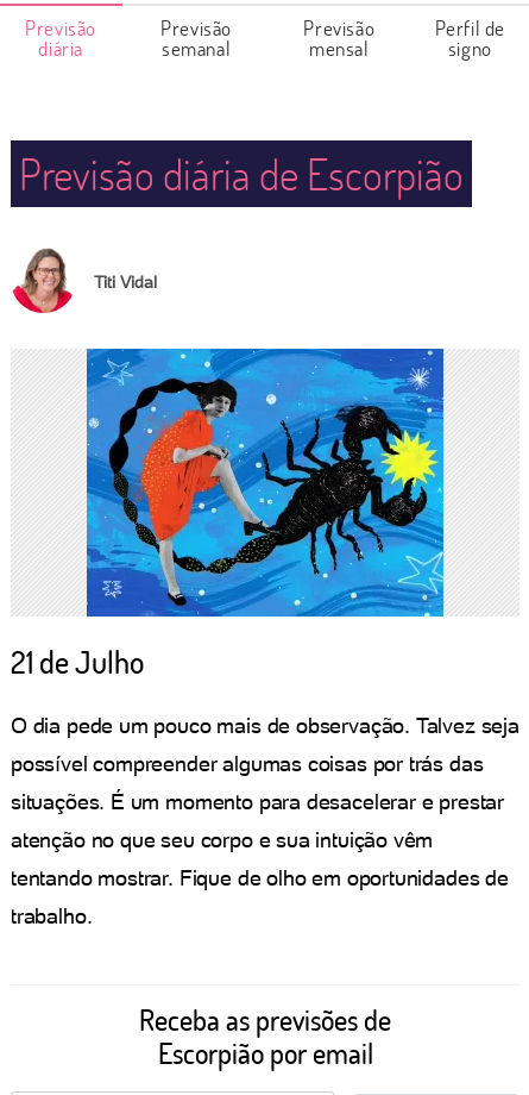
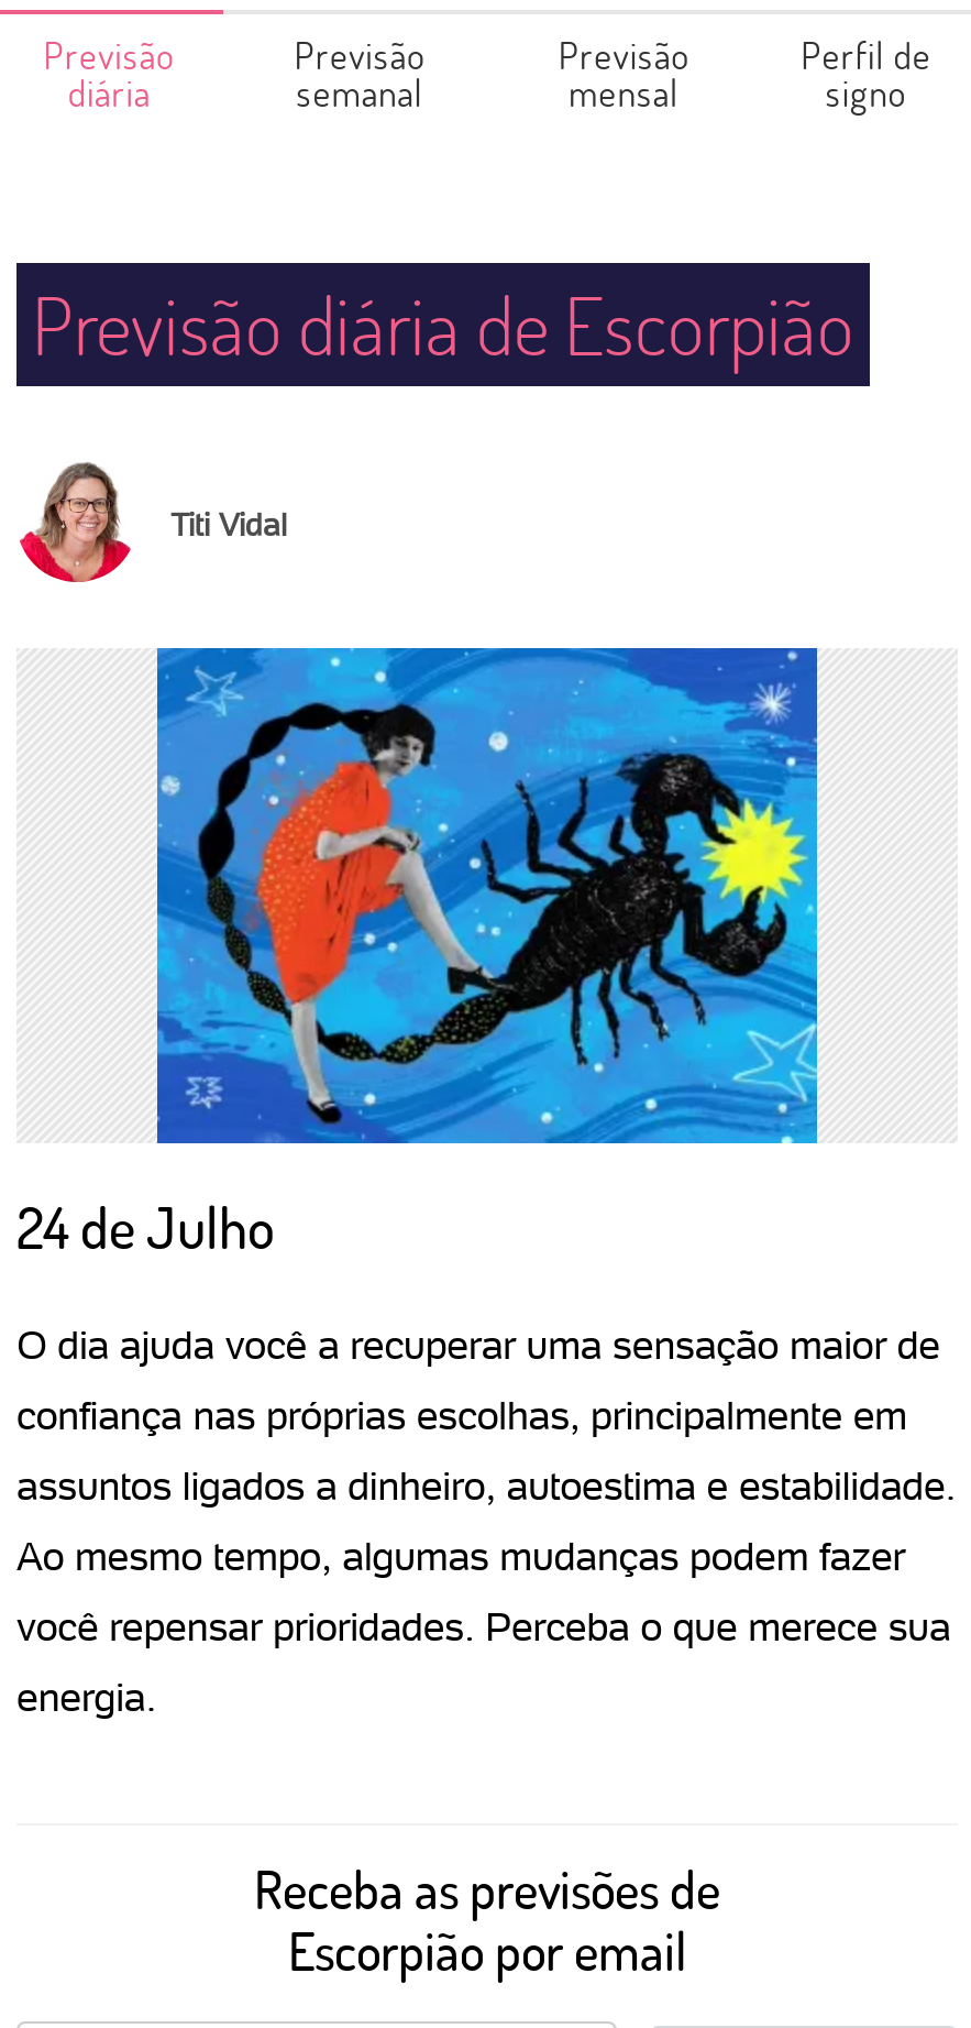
[11,642,144,682] 21 de Julho -> [16,1190,274,1264] 24 de Julho
[11,713,519,738] O dia pede um pouco mais de observação. Talvez seja -> [16,1322,940,1368] O dia ajuda você a recuperar uma sensação maior de
[11,751,483,776] possível compreender algumas coisas por trás das -> [16,1392,907,1438] confiança nas próprias escolhas, principalmente em
[11,789,504,814] situações. É um momento para desacelerar e prestar -> [16,1462,956,1509] assuntos ligados a dinheiro, autoestima e estabilidade.
[11,827,433,852] atenção no que seu corpo e sua intuição vêm -> [16,1533,905,1579] Ao mesmo tempo, algumas mudanças podem fazer
[11,865,509,890] tentando mostrar. Fique de olho em oportunidades de -> [16,1603,951,1649] você repensar prioridades. Perceba o que merece sua
[11,903,92,928] trabalho. -> [16,1674,156,1720] energia.

